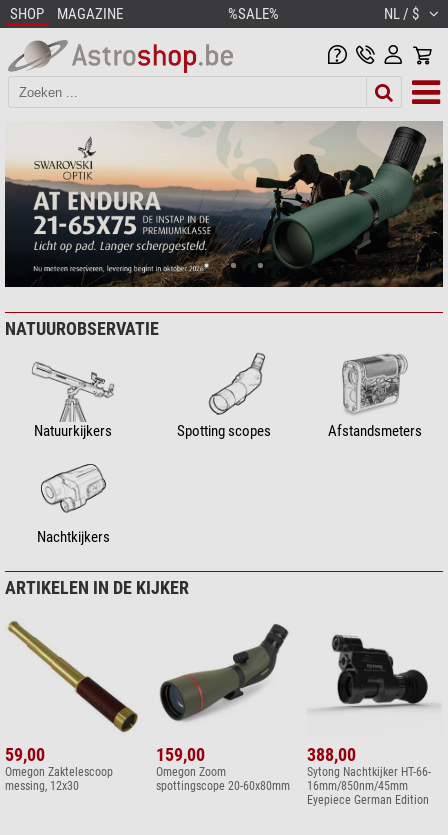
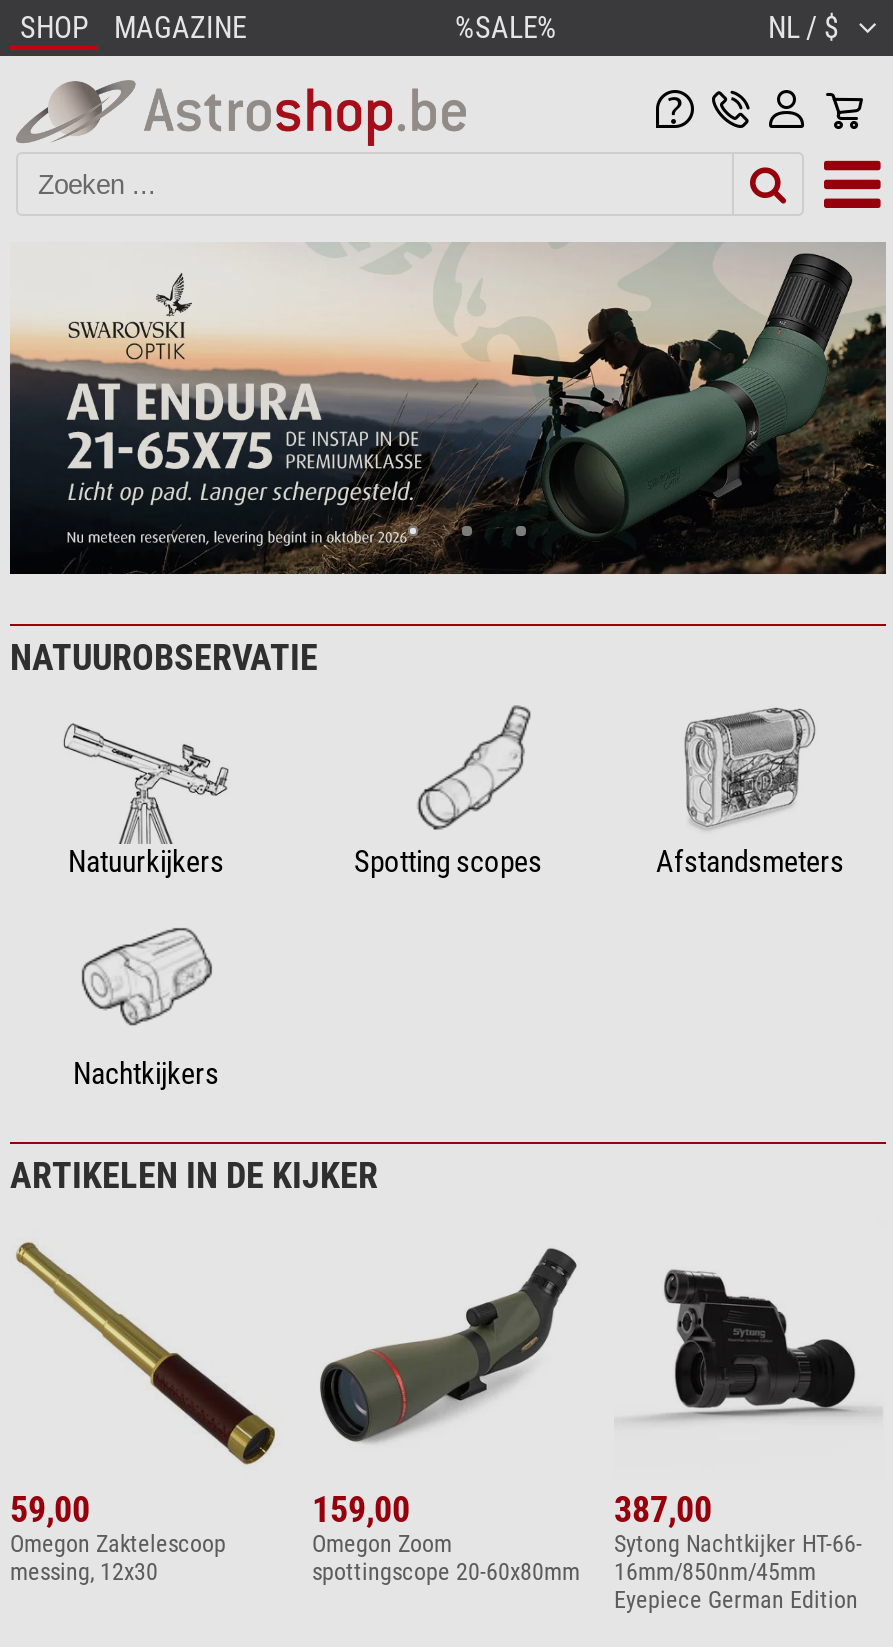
[307,744,356,765] 388,00 -> [614,1488,712,1530] 387,00

